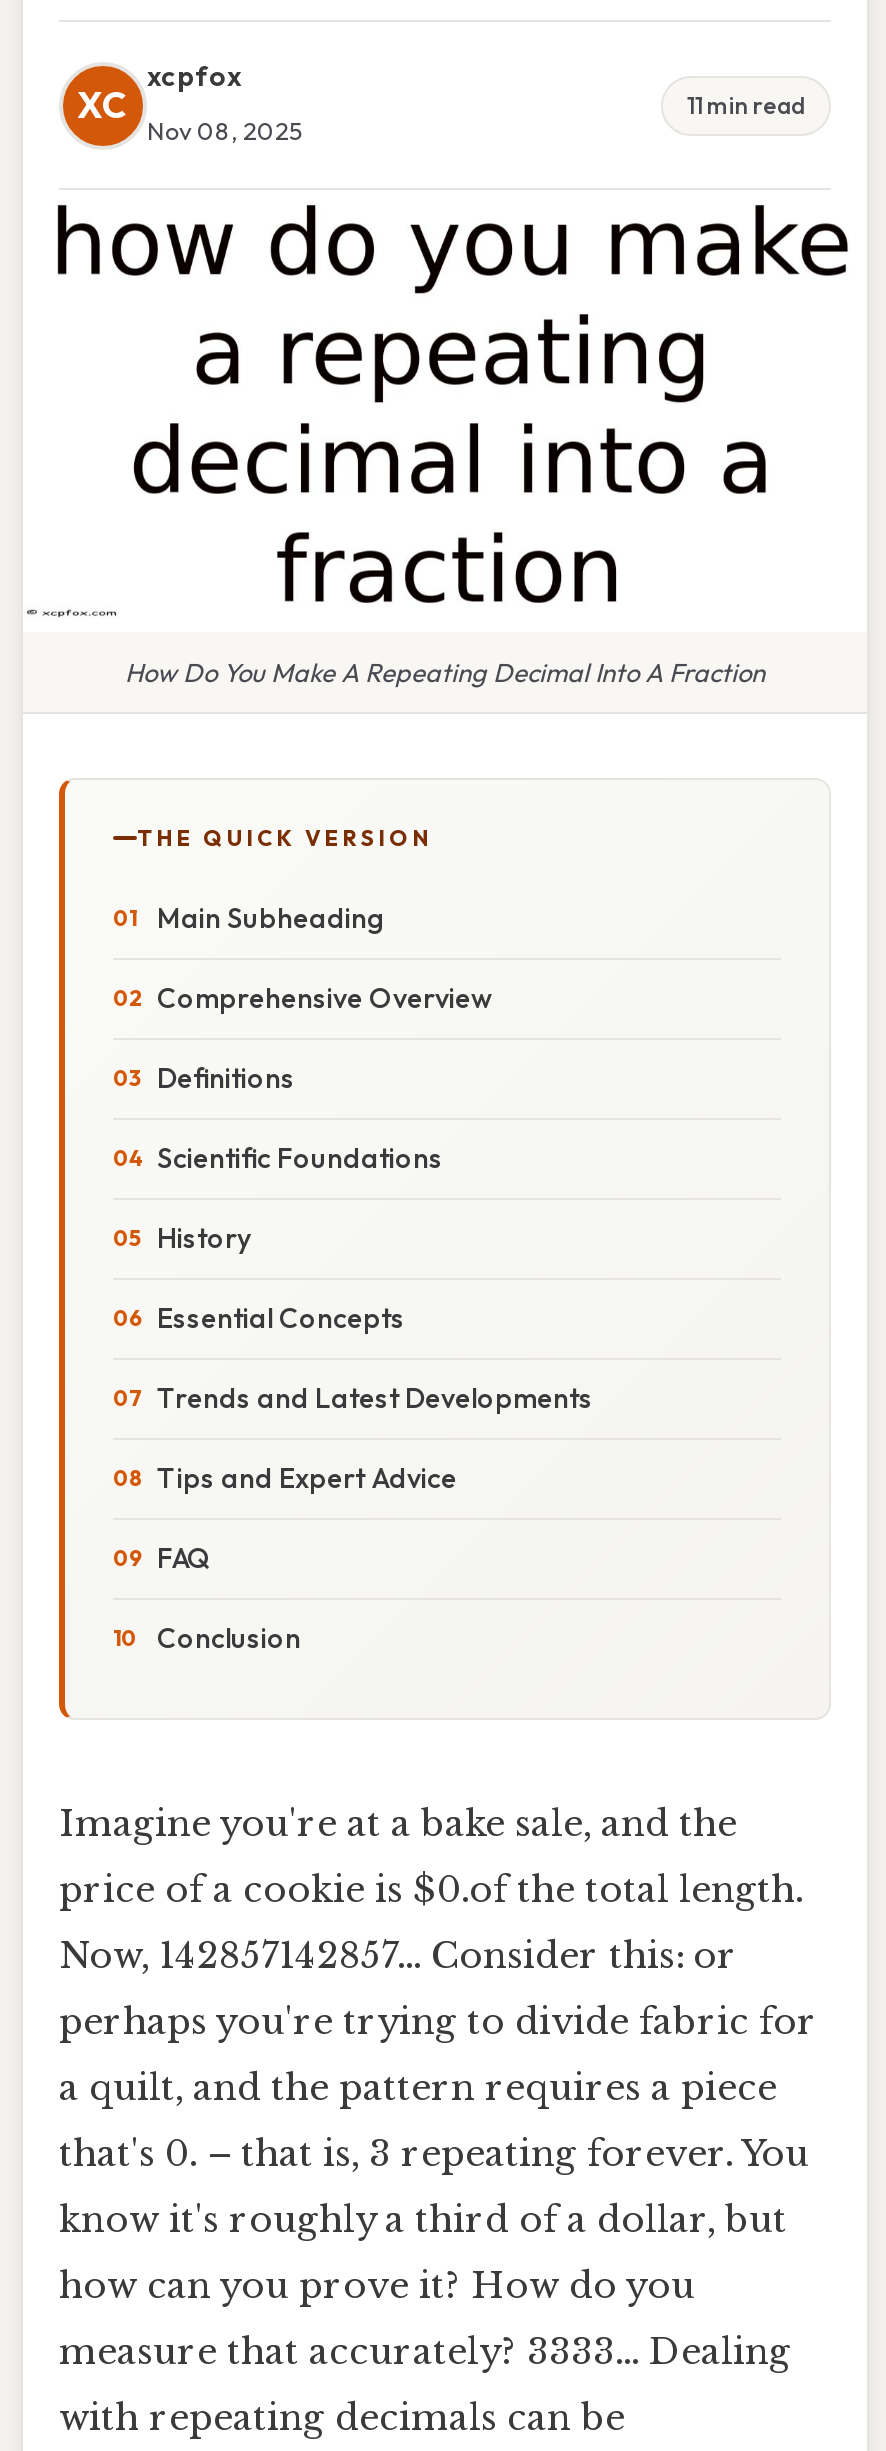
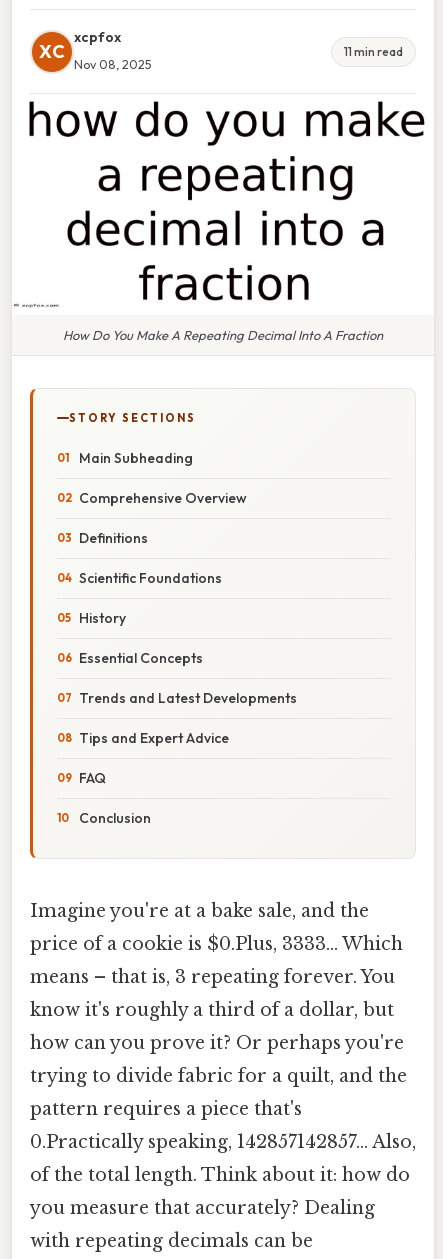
[137,824,433,852] THE QUICK VERSION -> [69,411,196,425] STORY SECTIONS
[59,1868,817,2176] price of a cookie is $0.of the total length. | Now, 142857142857... Consider this: or | perhaps you're trying to divide fabric for | a quilt, and the pattern requires a piece | that's 0. – that is, 3 repeating forever. You -> [30,933,403,988] price of a cookie is $0.Plus, 3333... Which | means – that is, 3 repeating forever. You
moved [59,2198,787,2242] -> [30,999,394,1021]: know it's roughly a third of a dollar, but
[59,2264,791,2374] how can you prove it? How do you | measure that accurately? 3333... Dealing -> [30,1032,416,1219] how can you prove it? Or perhaps you're | trying to divide fabric for a quilt, and the | pattern requires a piece that's | 0.Practically speaking, 142857142857... Also, | of the total length. Think about it: how do | you measure that accurately? Dealing

